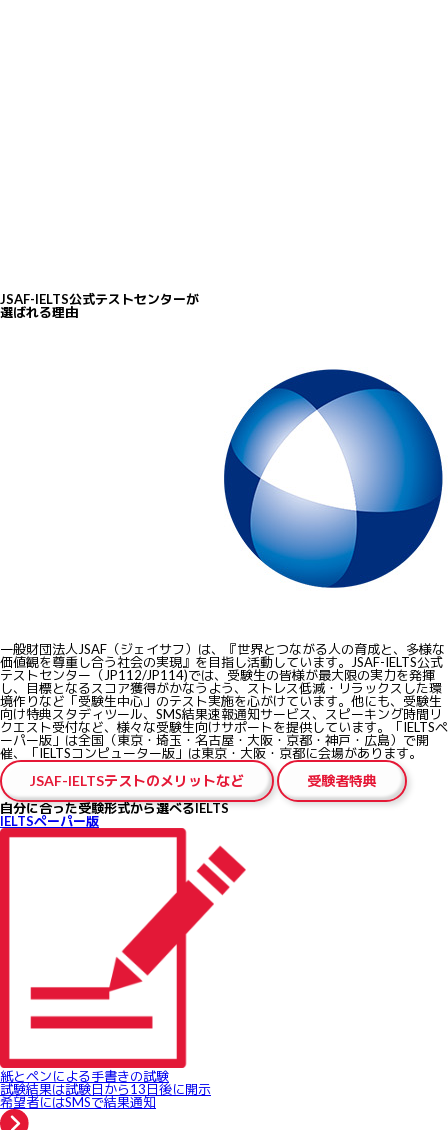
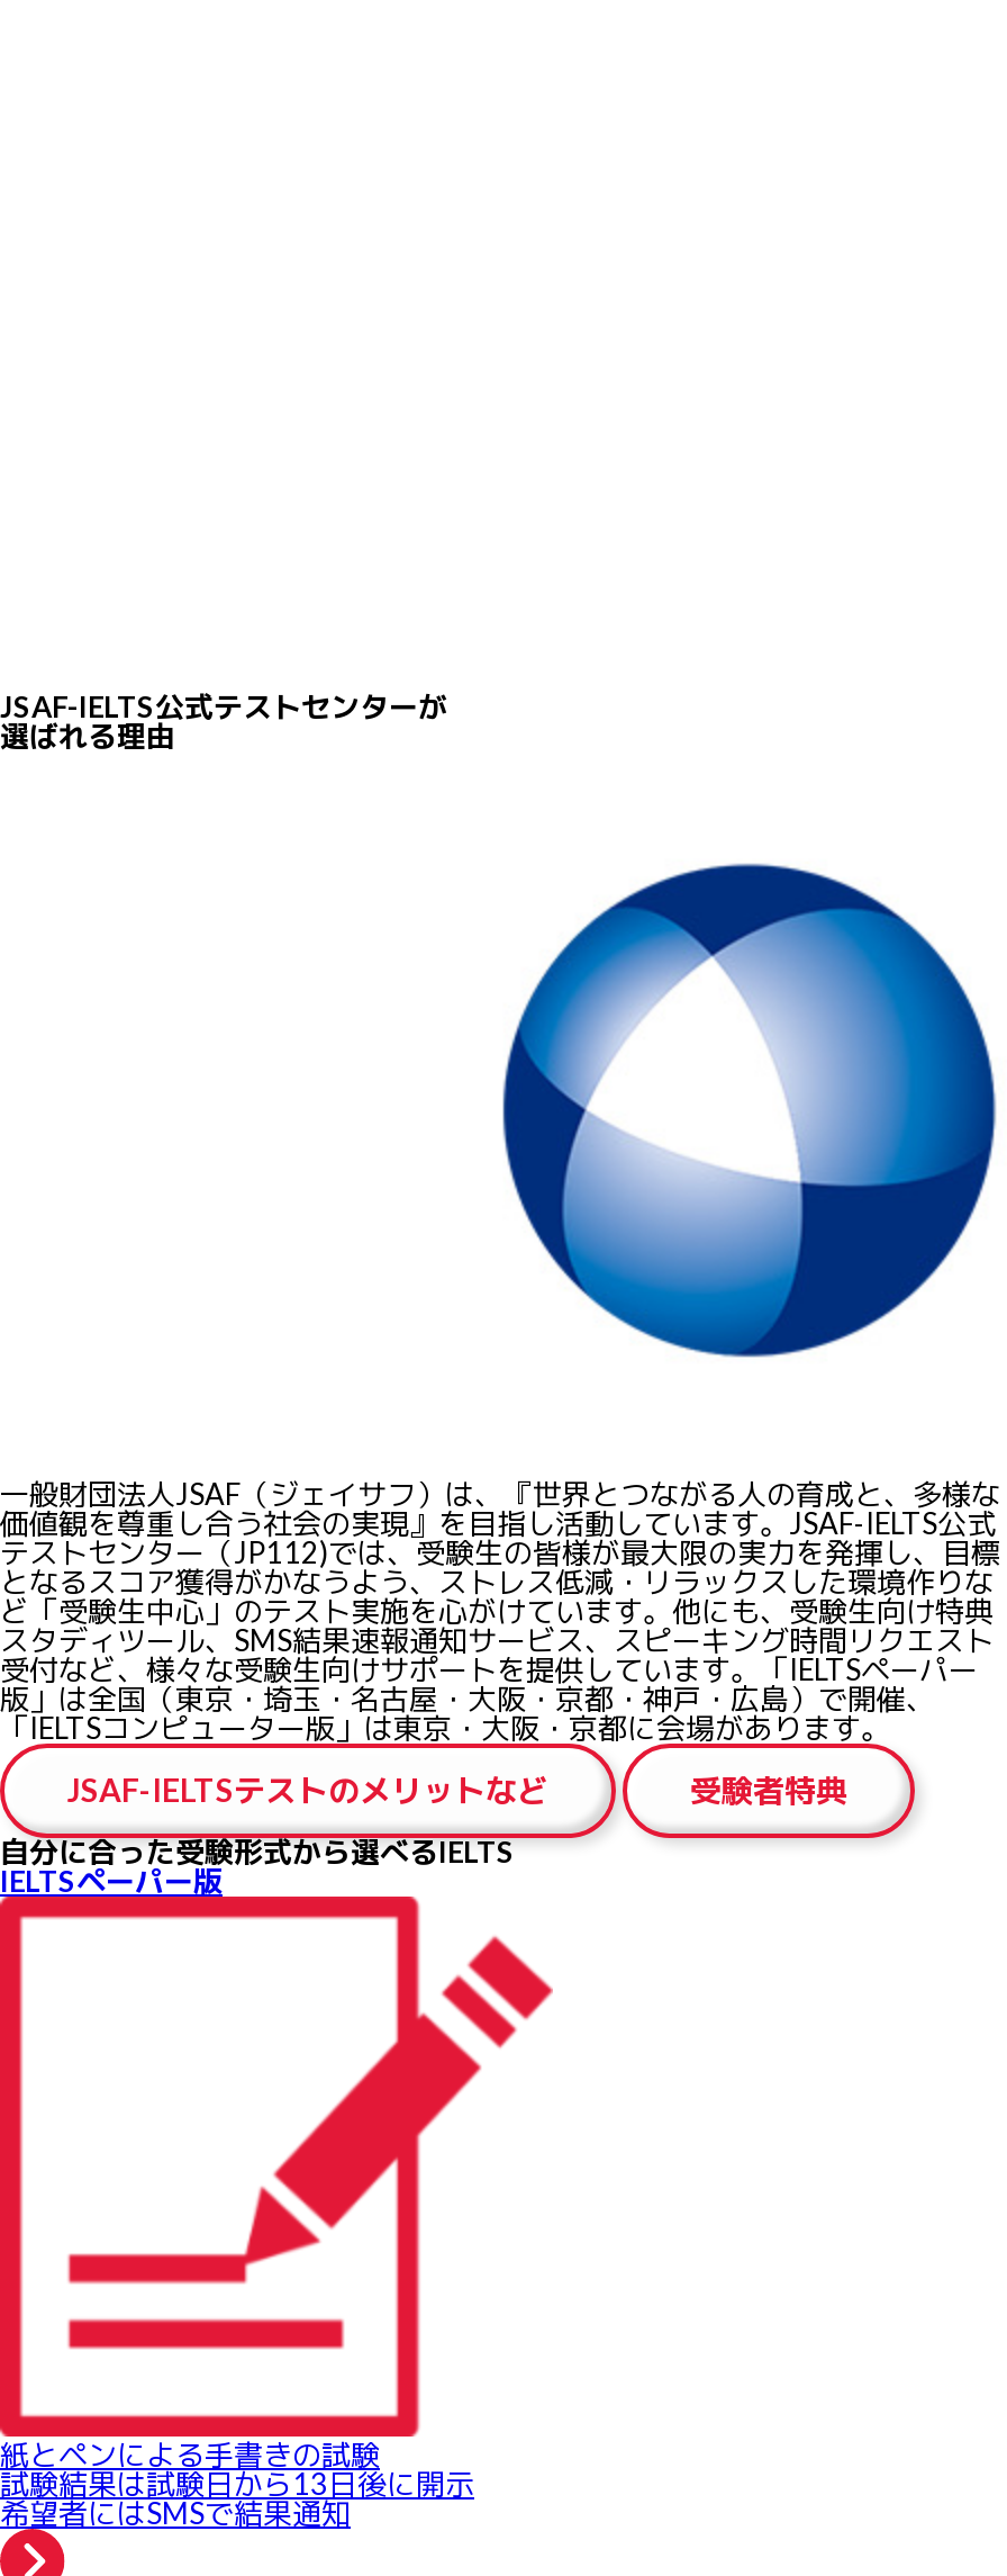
[0,667,448,761] テストセンター（JP112/JP114)では、受験生の皆様が最大限の実力を発揮 | し、目標となるスコア獲得がかなうよう、ストレス低減・リラックスした環 | 境作りなど「受験生中心」のテスト実施を心がけています。他にも、受験生 | 向け特典スタディツール、SMS結果速報通知サービス、スピーキング時間リ | クエスト受付など、様々な受験生向けサポートを提供しています。「IELTSペ | ーパー版」は全国（東京・埼玉・名古屋・大阪・京都・神戸・広島）で開 | 催、「IELTSコンピューター版」は東京・大阪・京都に会場があります。 -> [0,1534,1000,1746] テストセンター（JP112)では、受験生の皆様が最大限の実力を発揮し、目標 | となるスコア獲得がかなうよう、ストレス低減・リラックスした環境作りな | ど「受験生中心」のテスト実施を心がけています。他にも、受験生向け特典 | スタディツール、SMS結果速報通知サービス、スピーキング時間リクエスト | 受付など、様々な受験生向けサポートを提供しています。「IELTSペーパー | 版」は全国（東京・埼玉・名古屋・大阪・京都・神戸・広島）で開催、 | 「IELTSコンピューター版」は東京・大阪・京都に会場があります。

